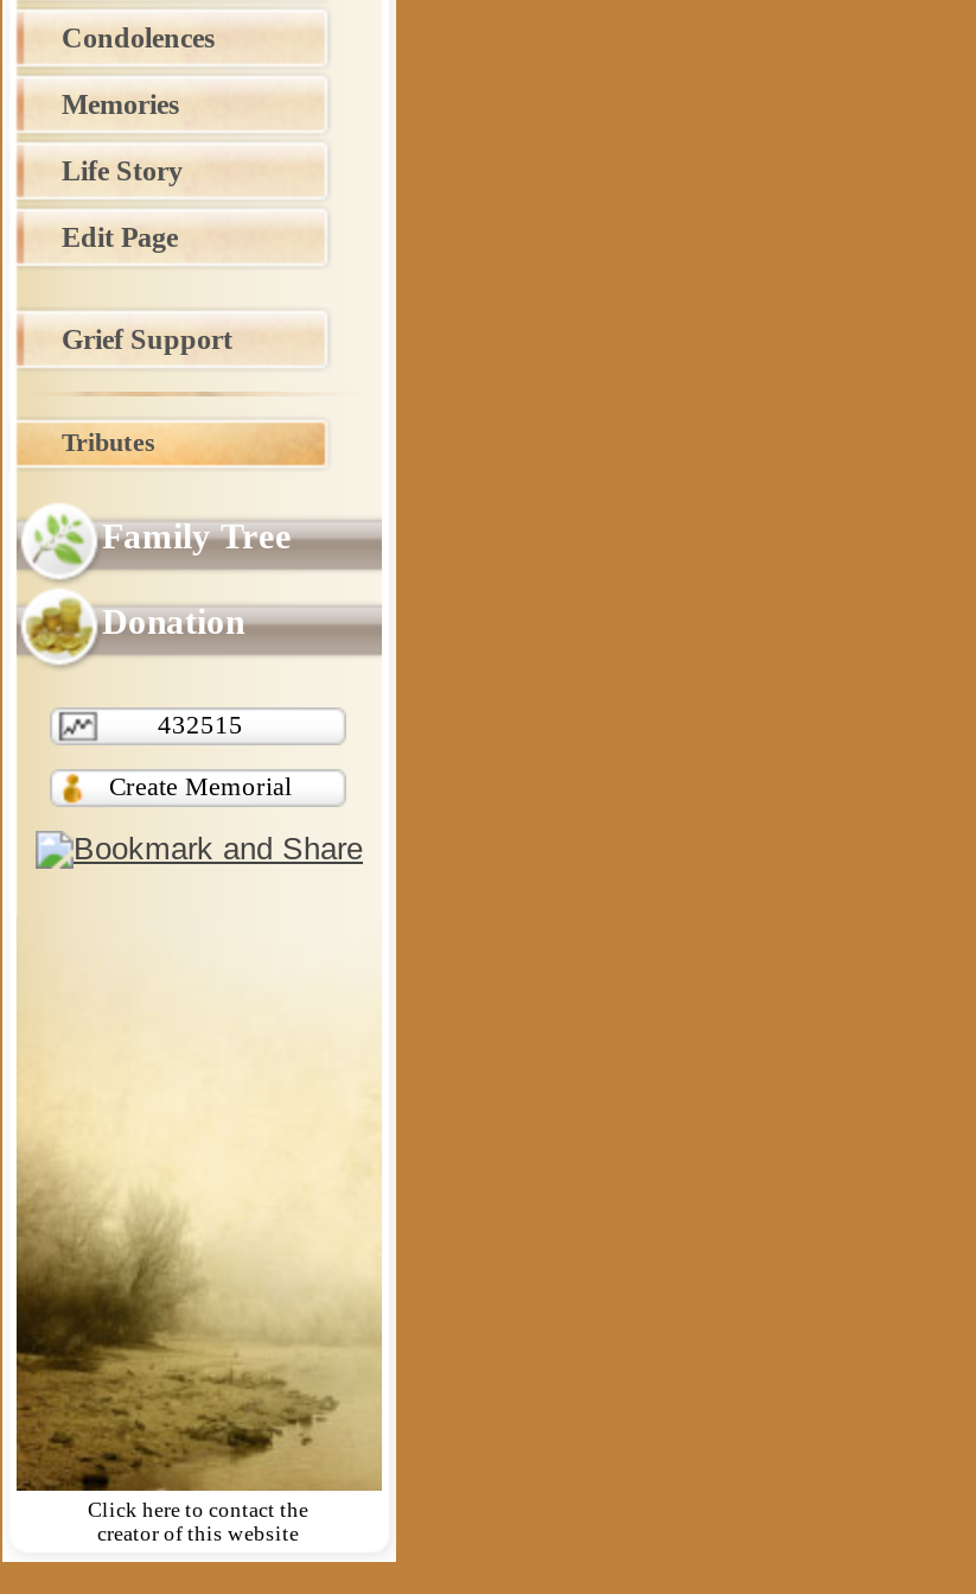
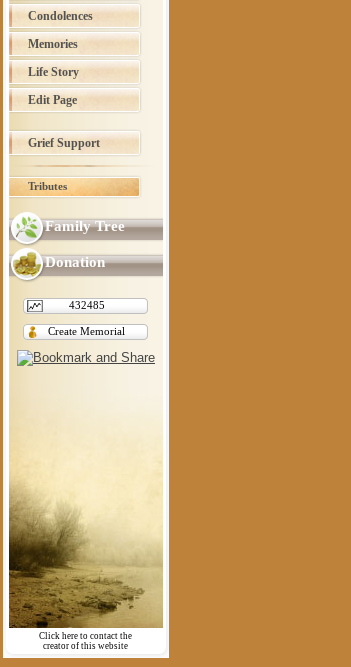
[158,710,243,738] 432515 -> [68,299,104,311] 432485

